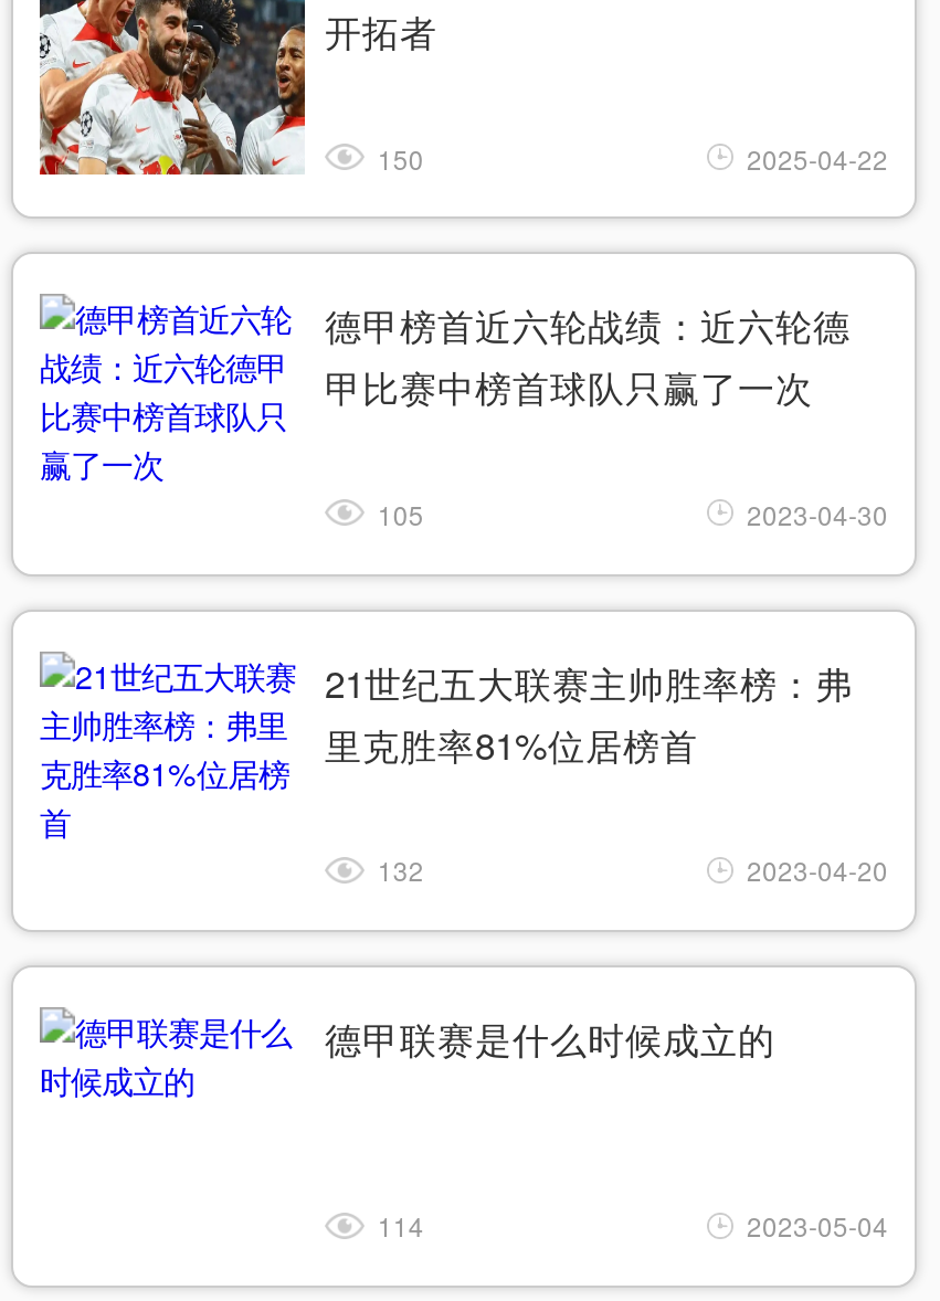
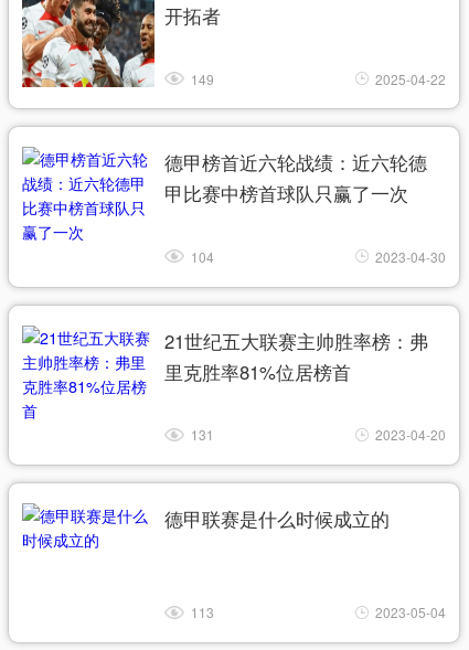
[378,138,424,176] 150 -> [191,69,214,88] 149
[378,494,424,532] 105 -> [191,247,214,266] 104
[378,851,424,888] 132 -> [191,425,214,444] 131
[378,1207,424,1245] 114 -> [191,603,214,622] 113

